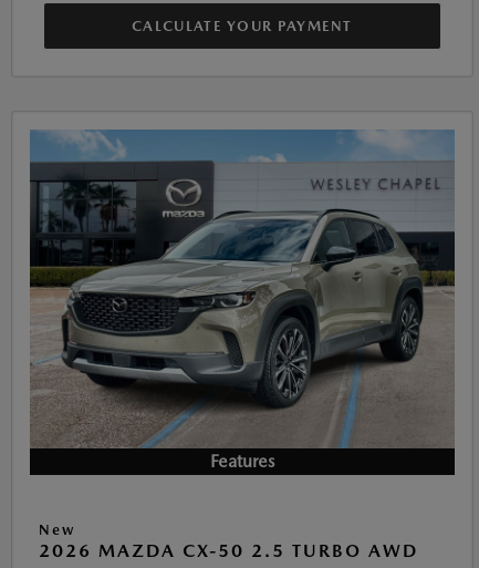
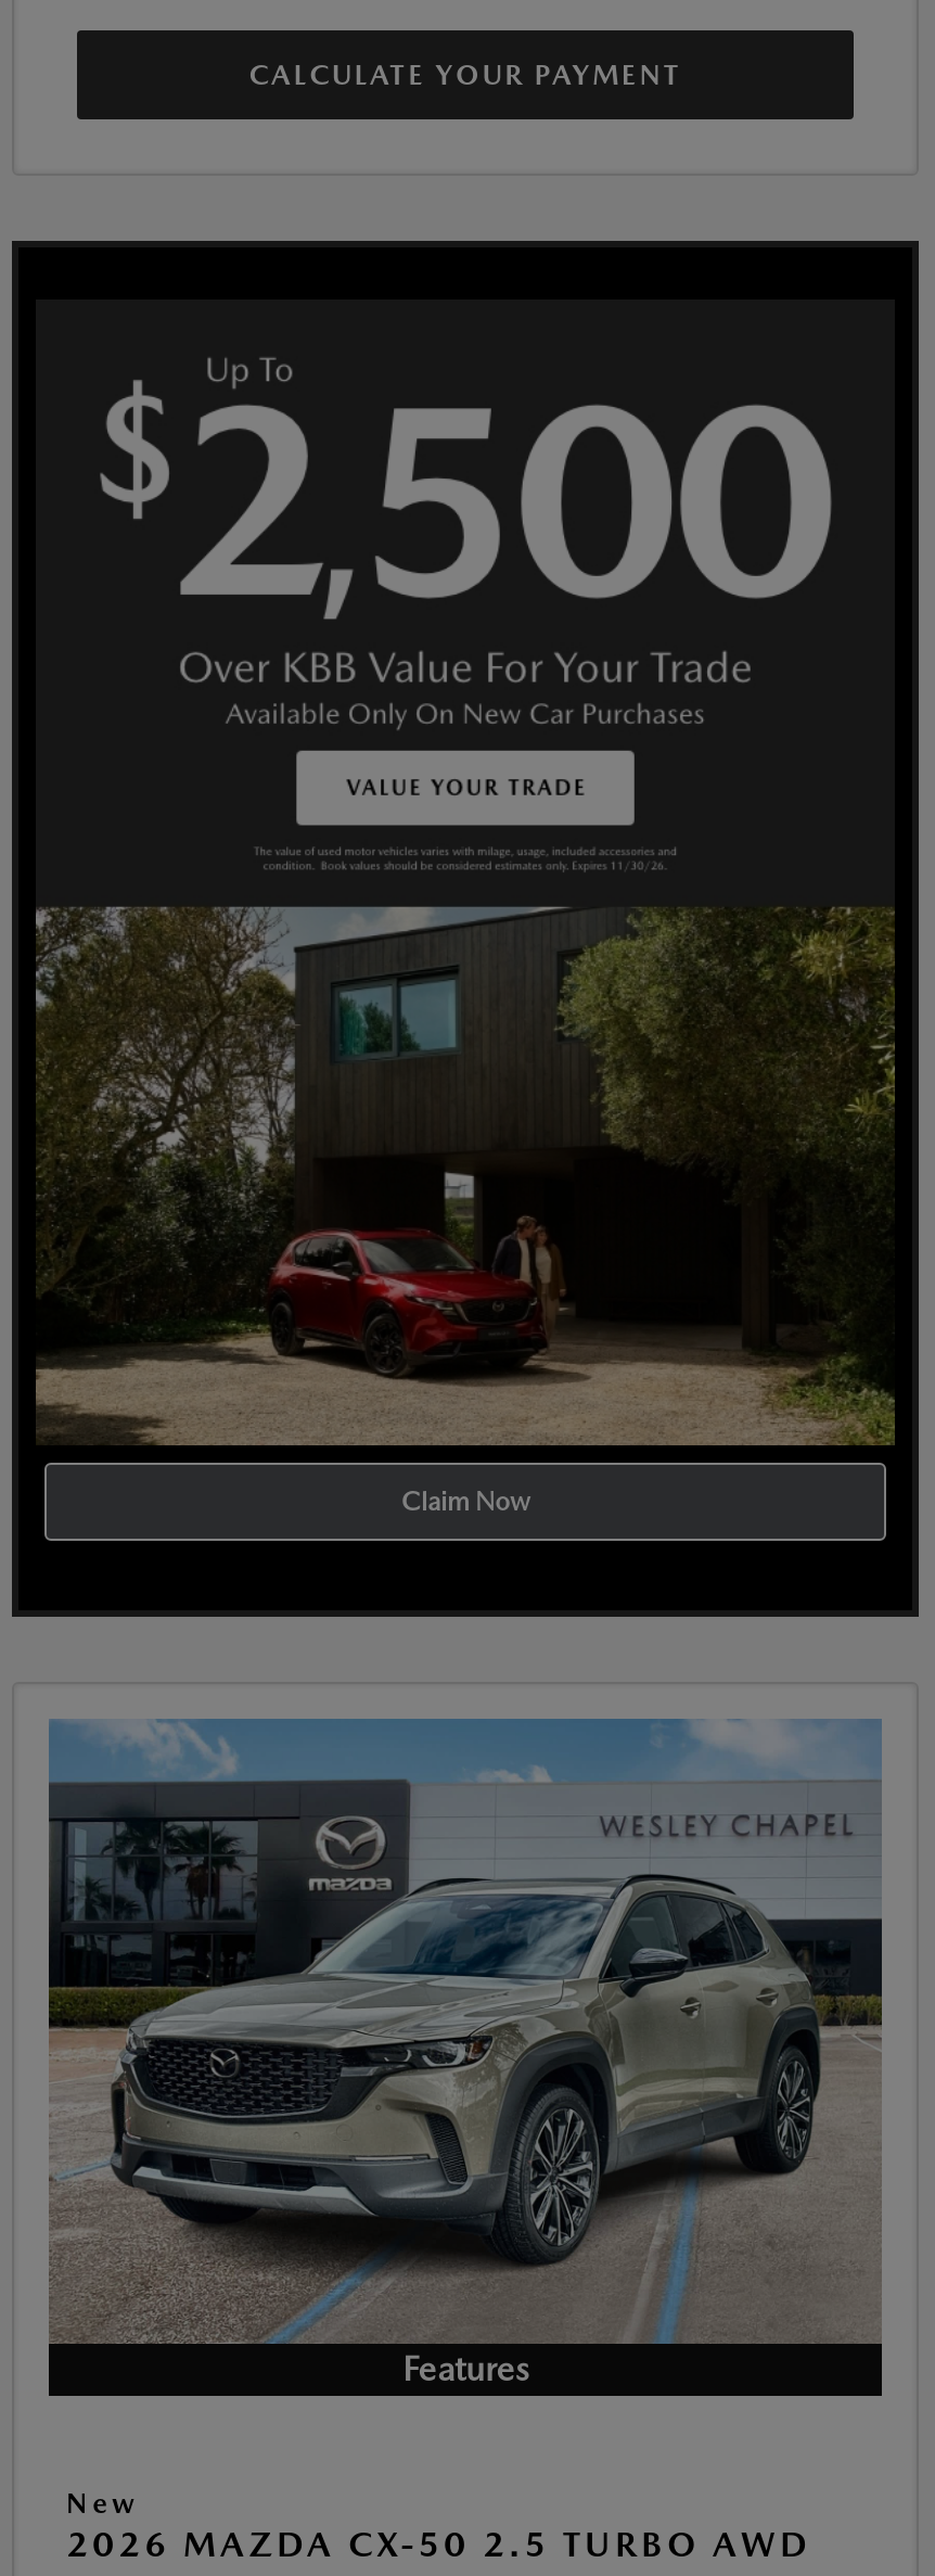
none -> [10,239,921,1619] [image] | Claim Now

